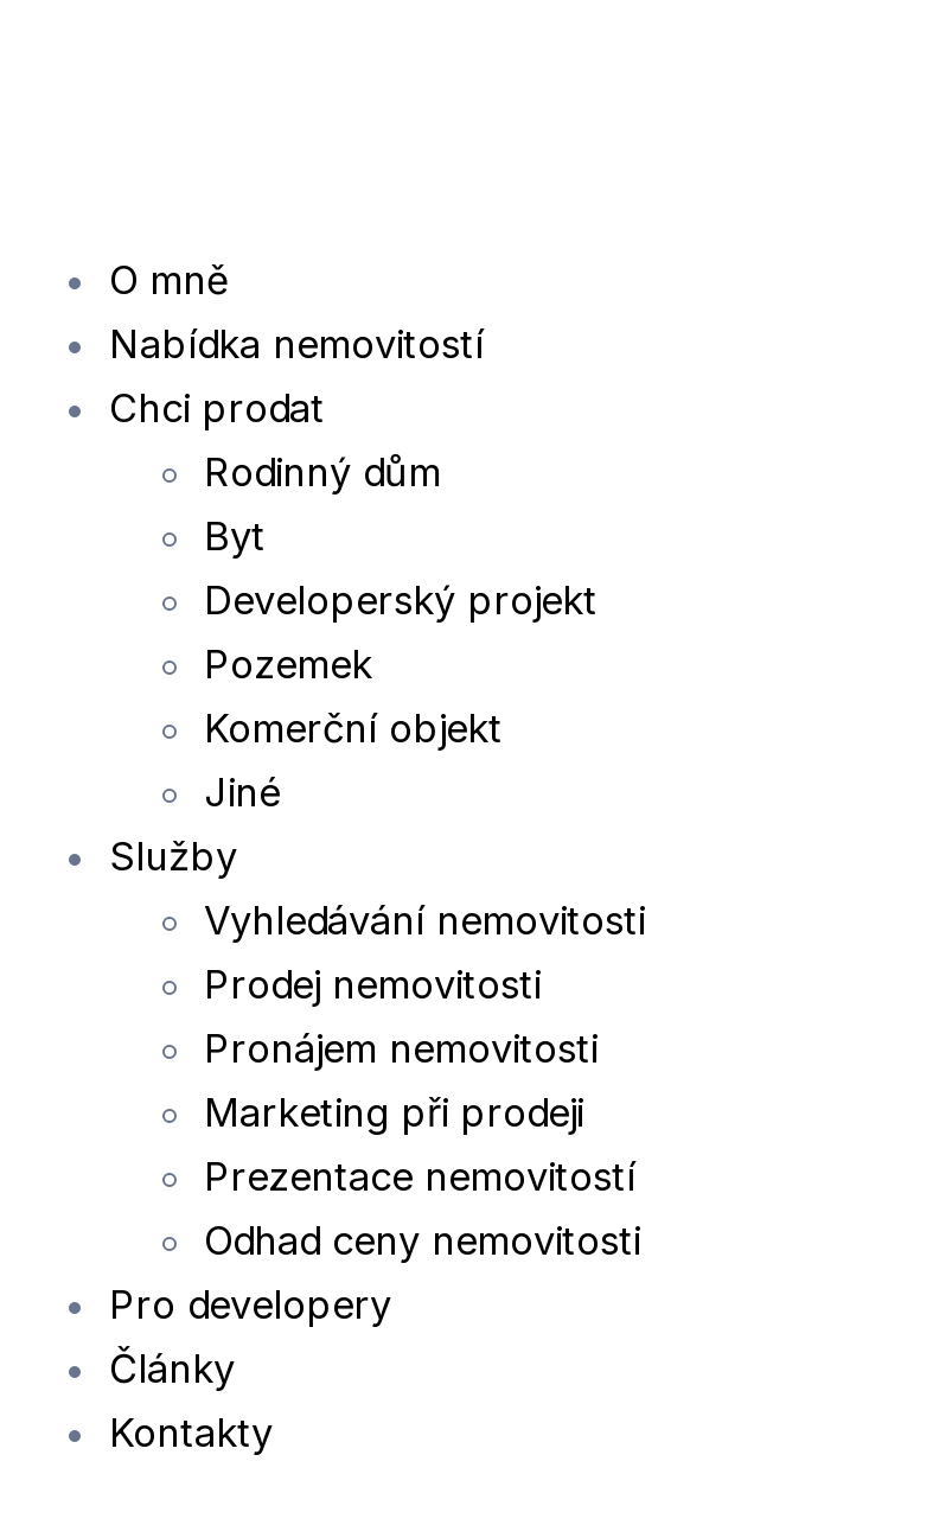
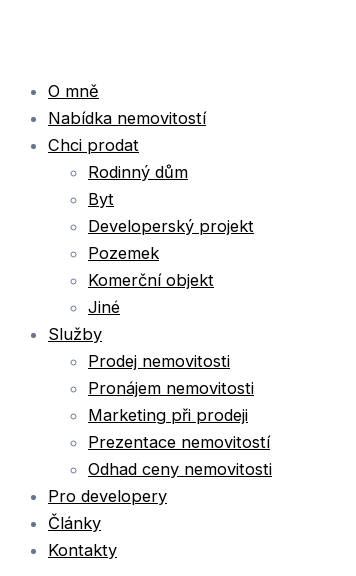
[204,897,645,945] Vyhledávání nemovitosti -> none

